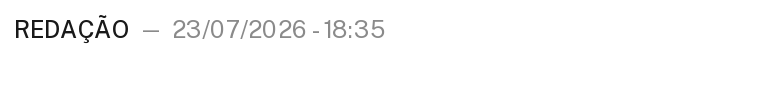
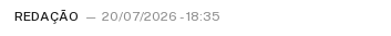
[14,16,386,44] REDAÇÃO 23/07/2026 - 18:35 -> [14,9,220,24] REDAÇÃO 20/07/2026 - 18:35

